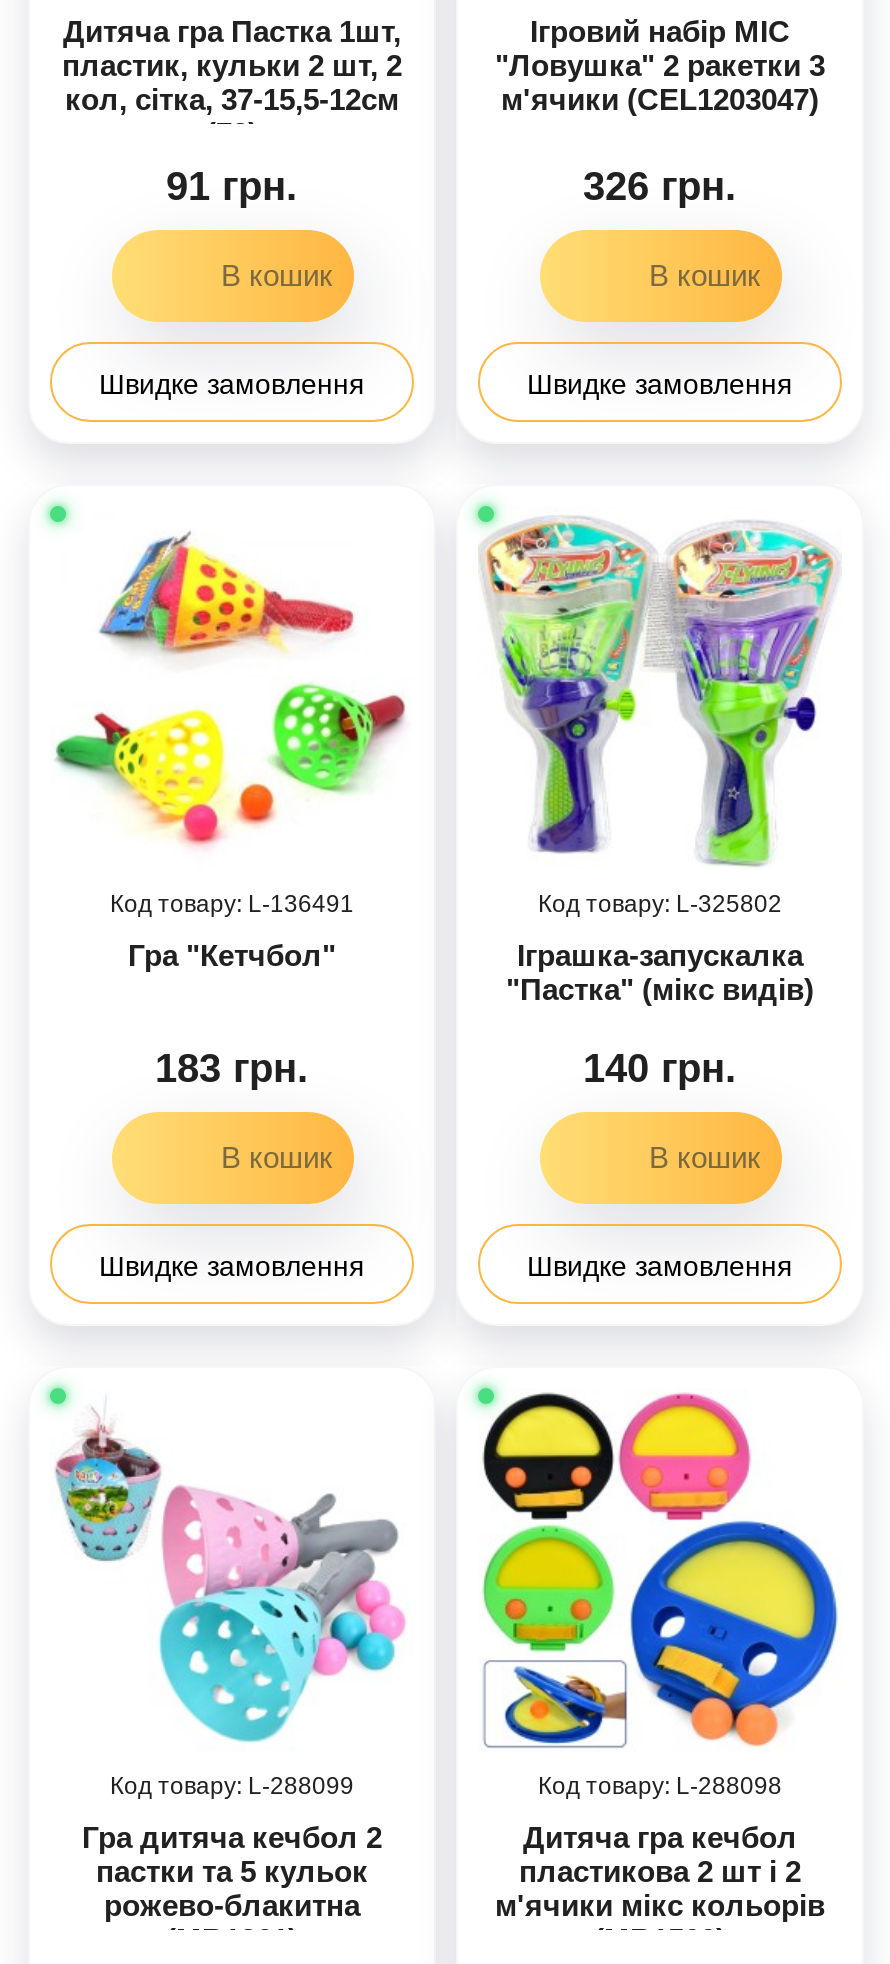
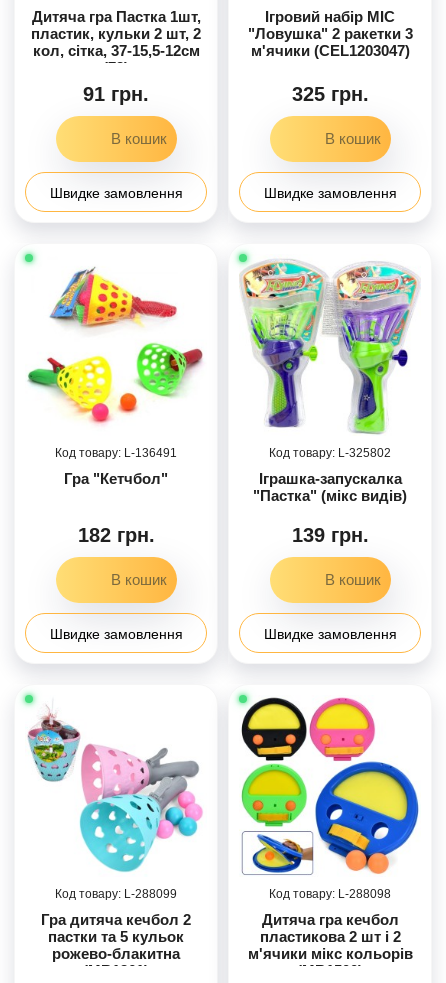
[583,163,737,207] 326 грн. -> [291,82,368,104] 325 грн.
[155,1045,309,1089] 183 грн. -> [77,523,154,545] 182 грн.
[583,1045,737,1089] 140 грн. -> [291,523,368,545] 139 грн.

